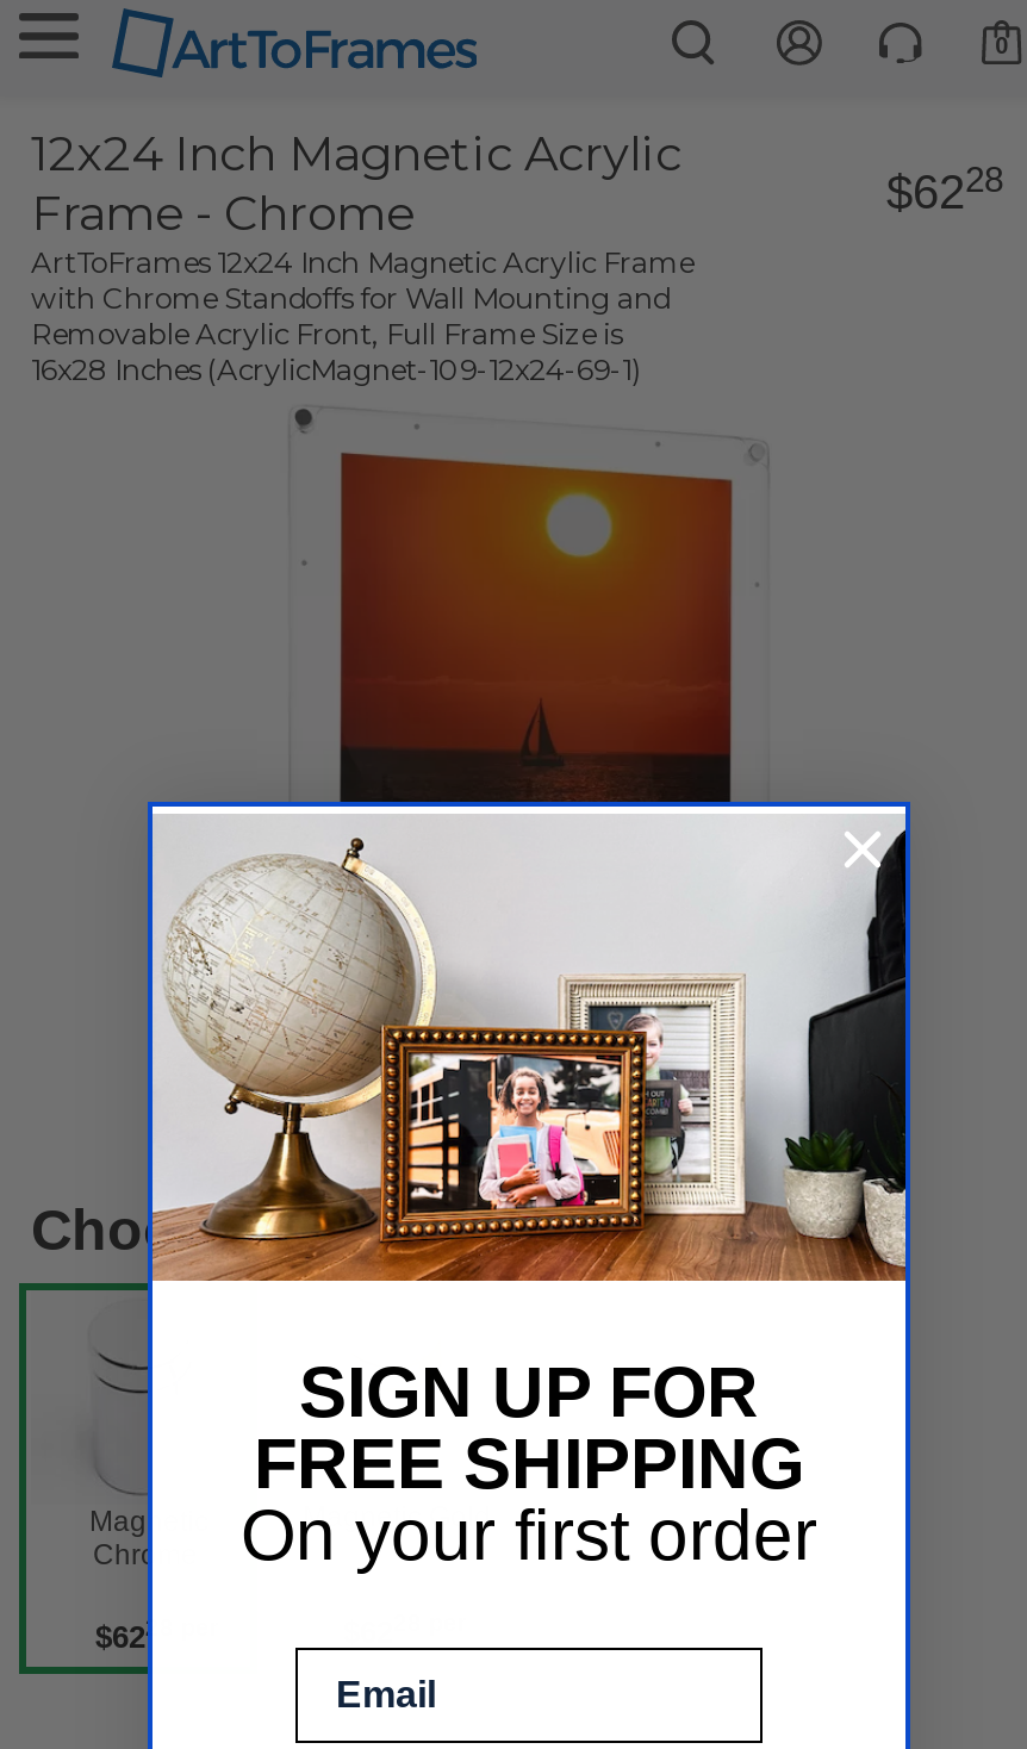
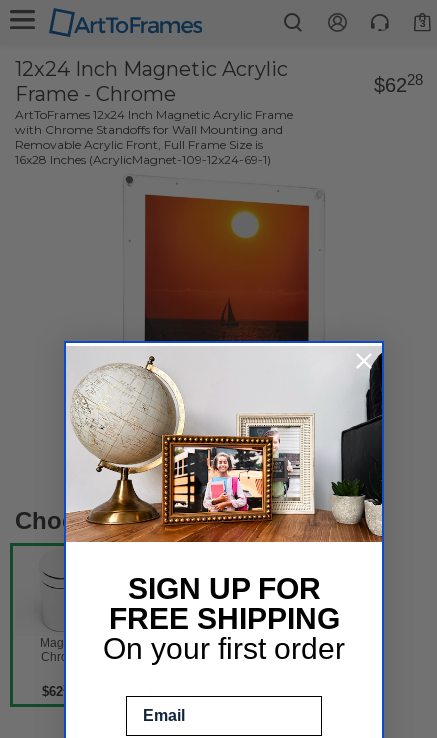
[995,33,1009,59] 0 -> [420,18,426,29] 3

